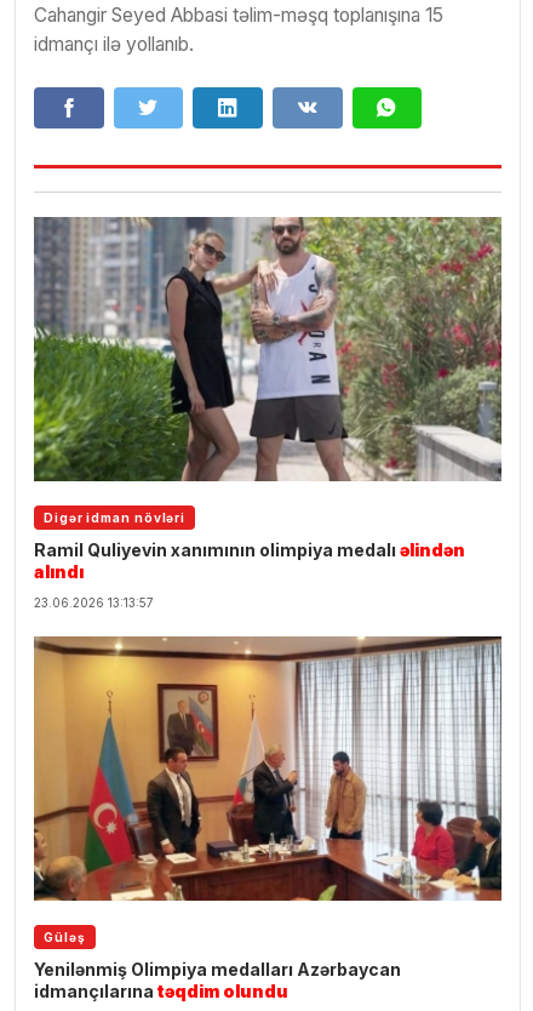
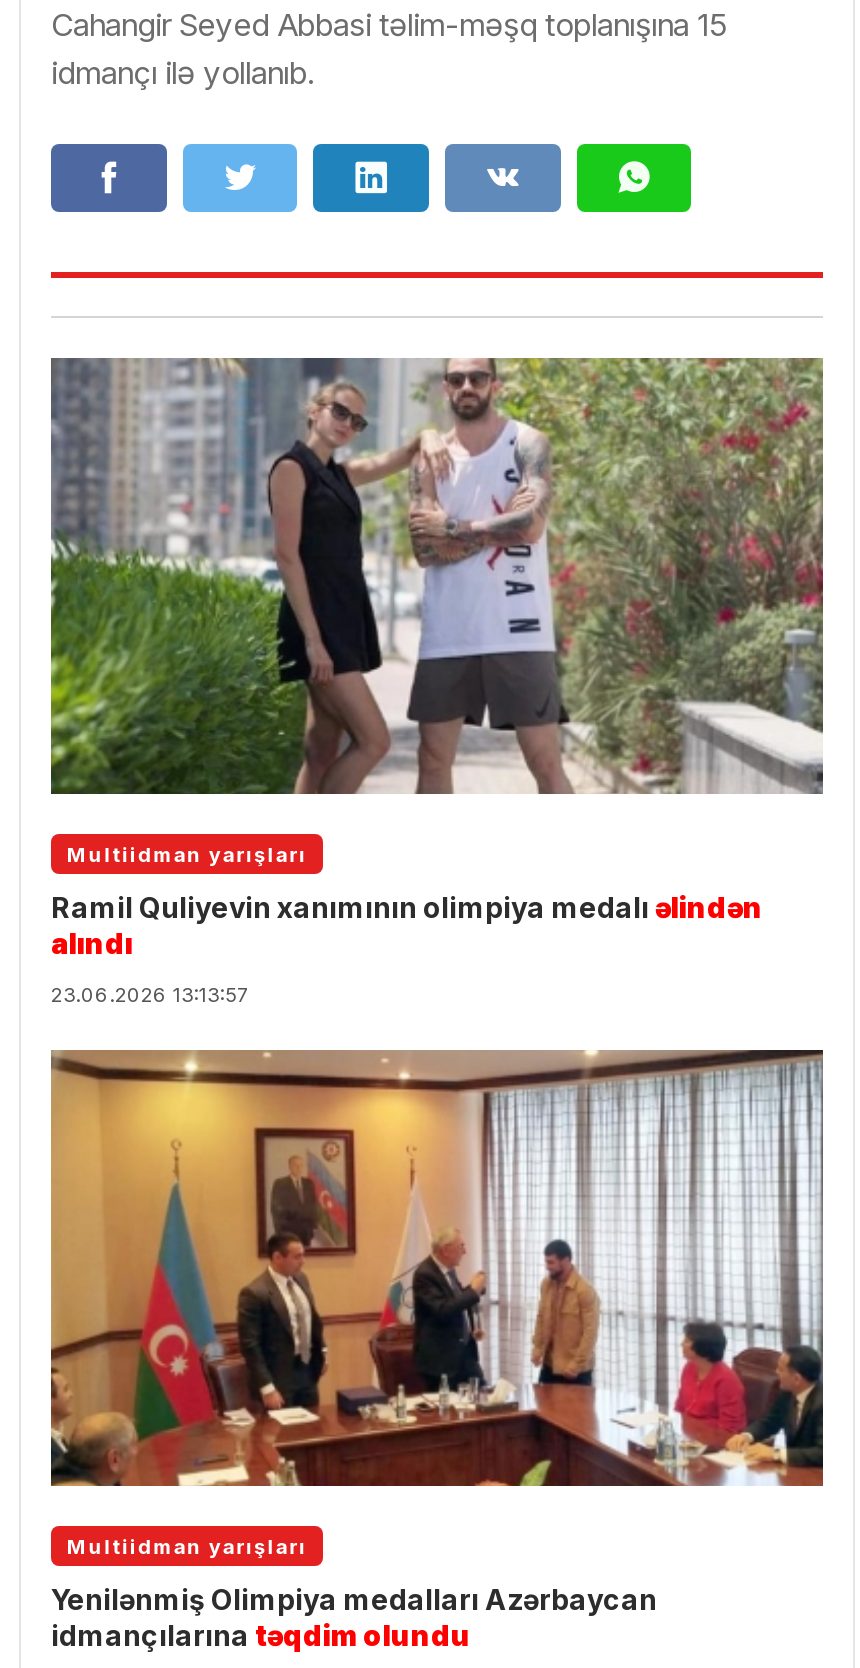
[44,510,185,525] Digər idman növləri -> [67,842,307,866] Multiidman yarışları
[44,930,85,945] Güləş -> [67,1535,307,1559] Multiidman yarışları

